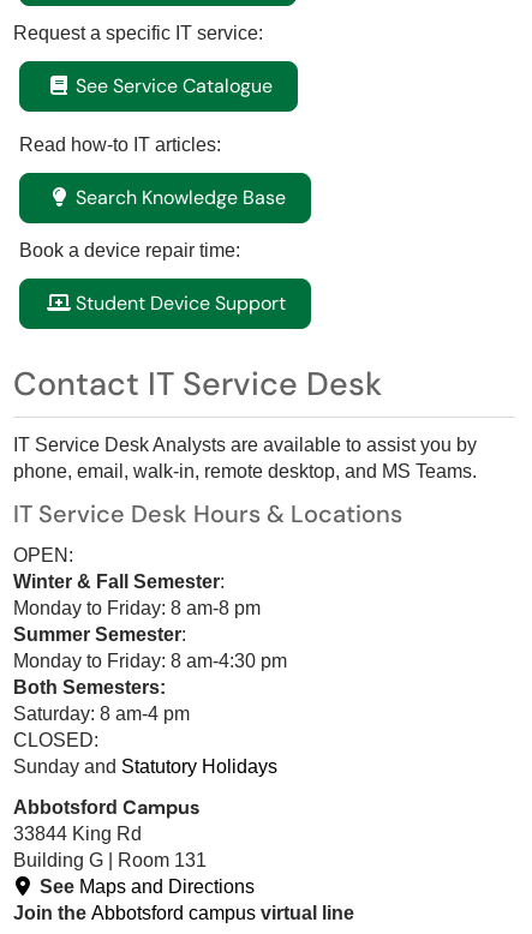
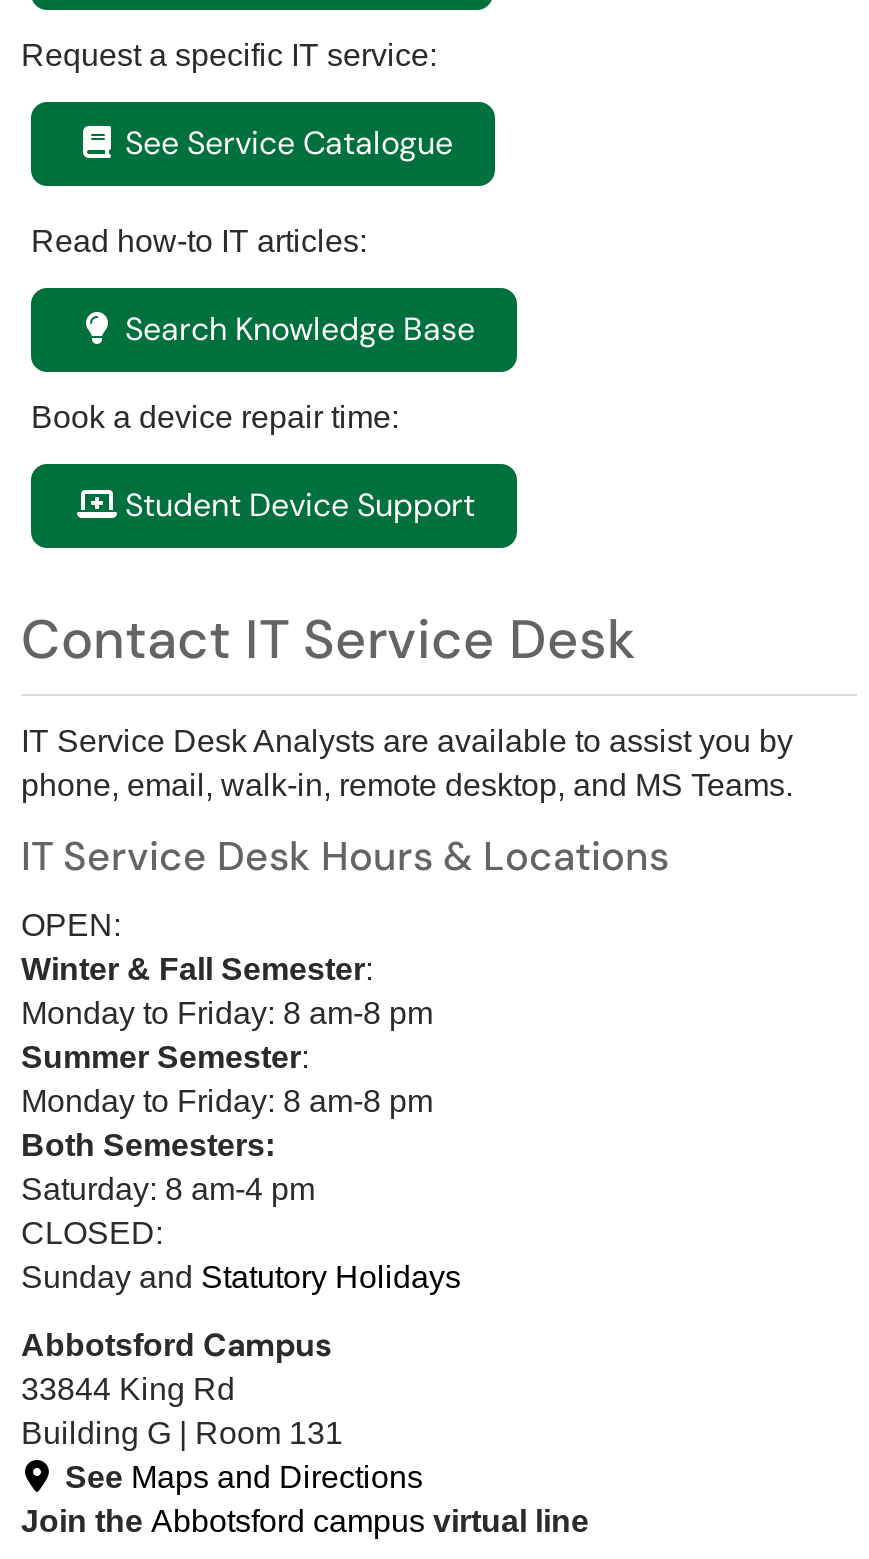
[13,651,287,671] Monday to Friday: 8 am-4:30 pm -> [21,1084,441,1118] Monday to Friday: 8 am-8 pm

